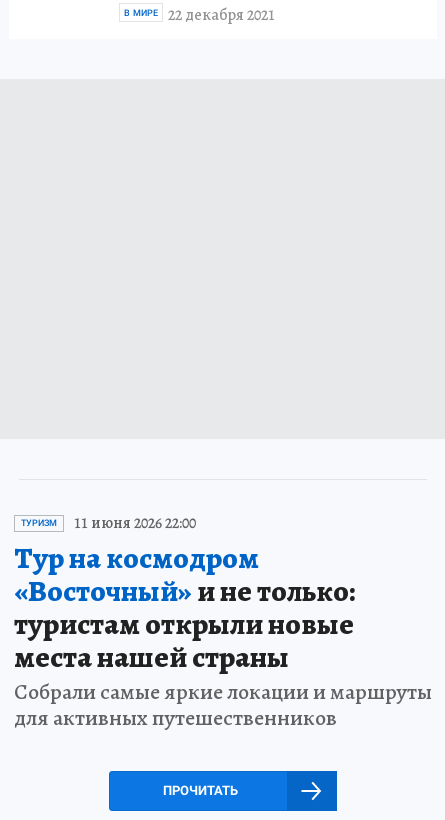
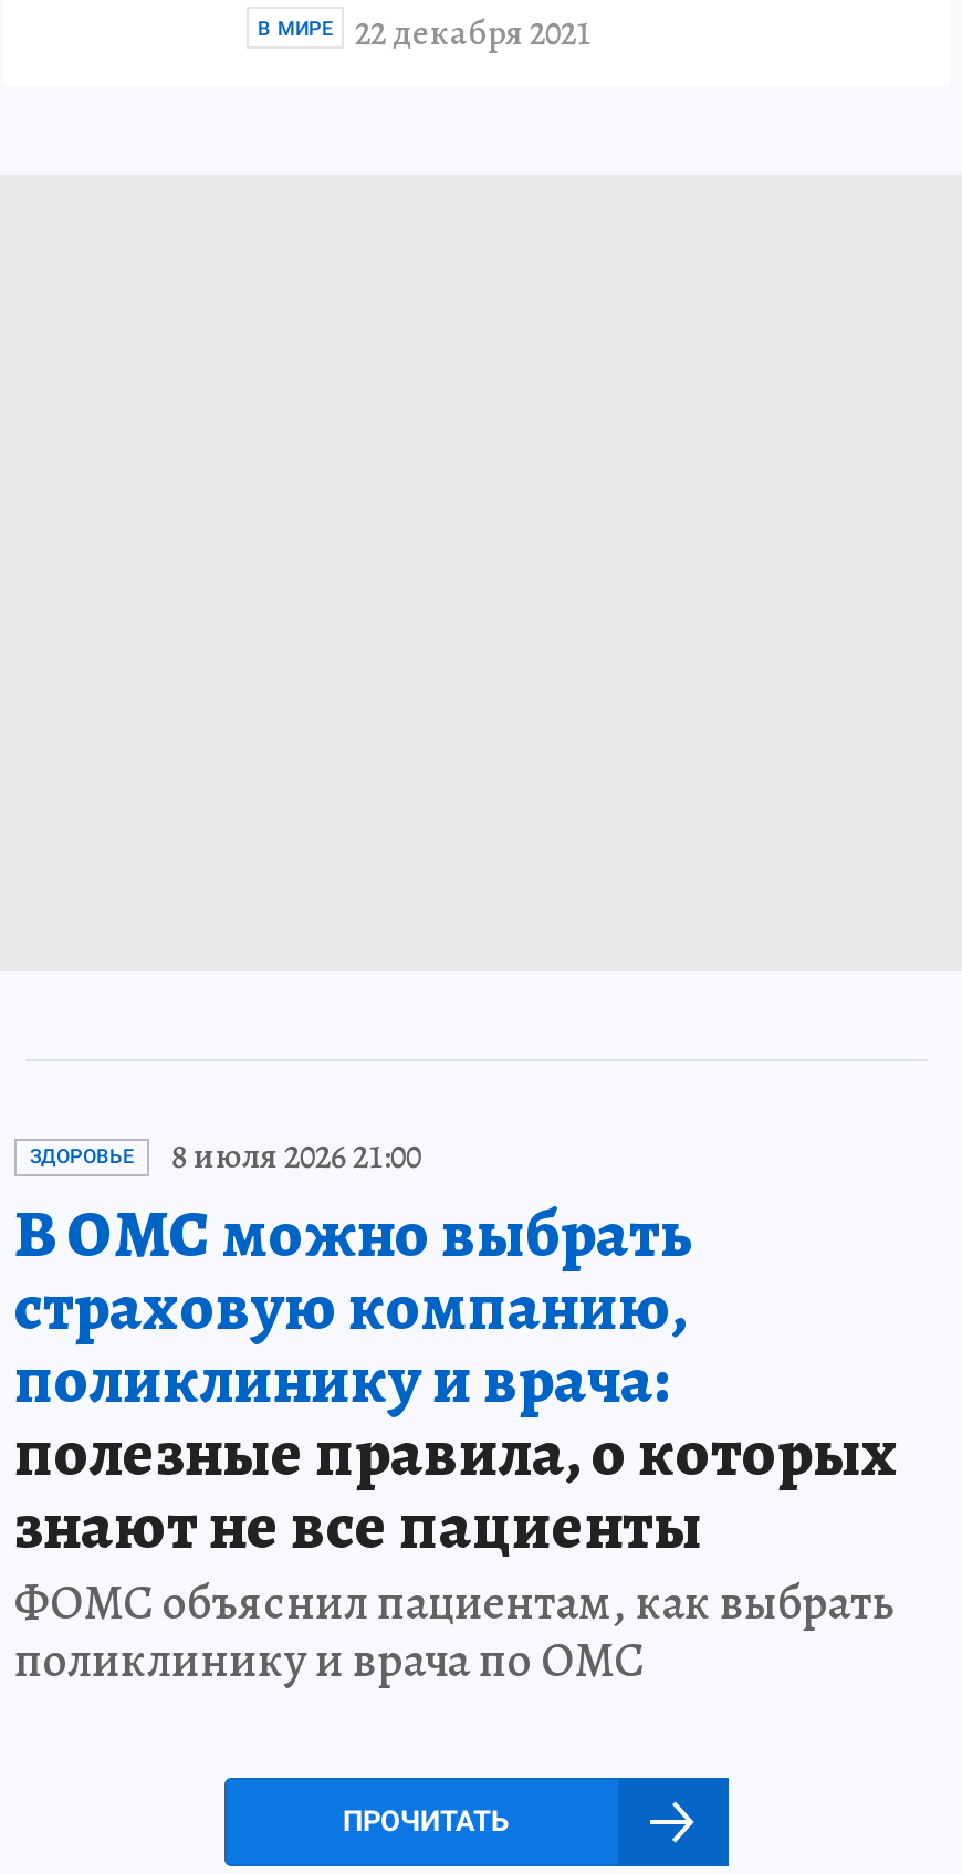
[14,512,432,733] ТУРИЗМ | 11 июня 2026 22:00 | Тур на космодром | «Восточный»и не только: | туристам открыли новые | места нашей страны | Собрали самые яркие локации и маршруты | для активных путешественников -> [14,1132,899,1694] ЗДОРОВЬЕ | 8 июля 2026 21:00 | В ОМС можно выбрать | страховую компанию, | поликлинику и врача: | полезные правила, о которых | знают не все пациенты | ФОМС объяснил пациентам, как выбрать | поликлинику и врача по ОМС

